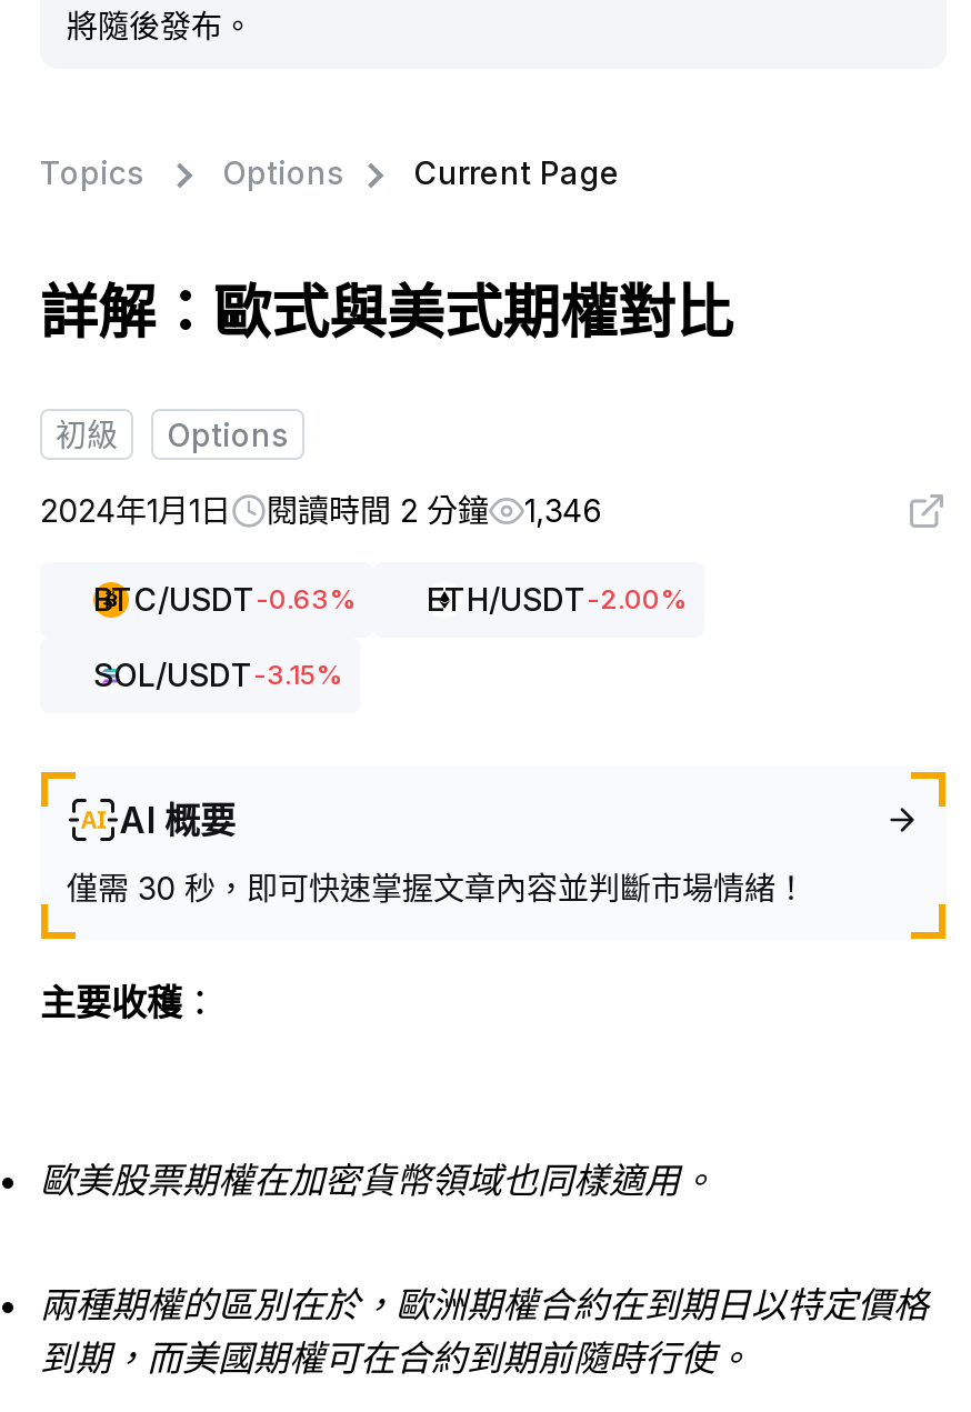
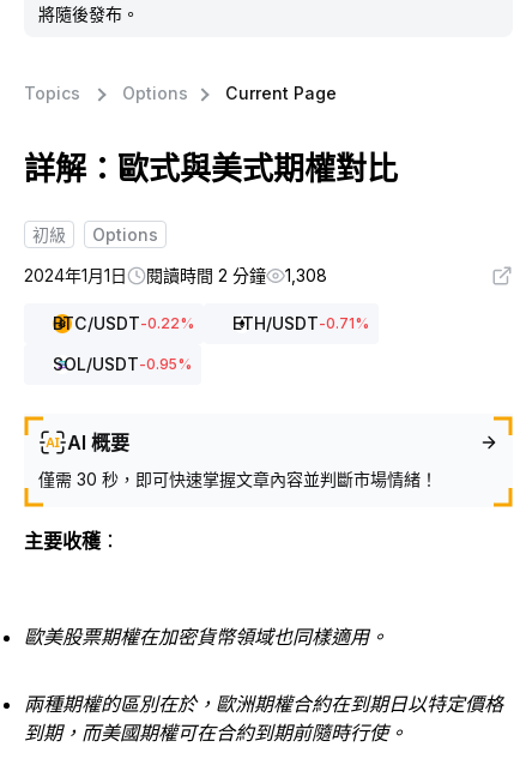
[40,491,602,529] 2024年1月1日 閱讀時間 2 分鐘 1,346 -> [24,265,327,285] 2024年1月1日 閱讀時間 2 分鐘 1,308
[93,580,356,618] BTC/USDT-0.63% -> [53,313,194,333] BTC/USDT-0.22%
[427,580,687,618] ETH/USDT-2.00% -> [232,313,369,333] ETH/USDT-0.71%
[93,655,342,693] SOL/USDT-3.15% -> [53,354,192,374] SOL/USDT-0.95%

